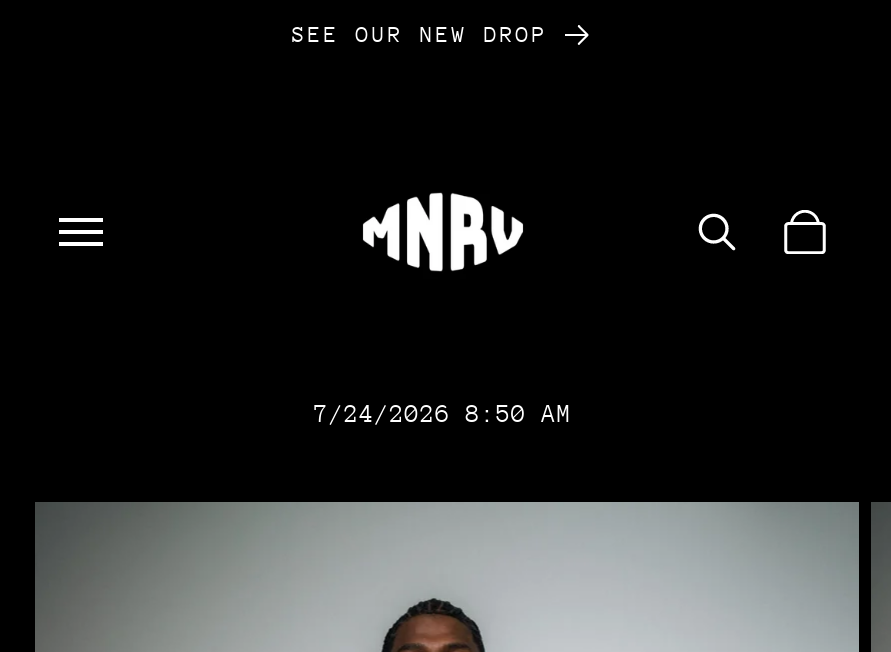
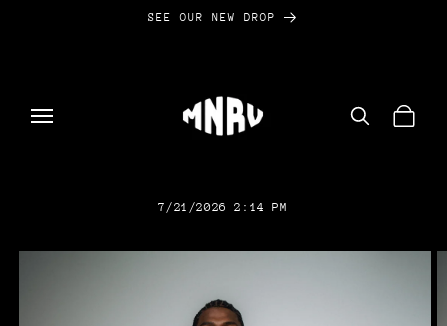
[314,400,572,428] 7/24/2026 8:50 AM -> [158,200,288,214] 7/21/2026 2:14 PM

